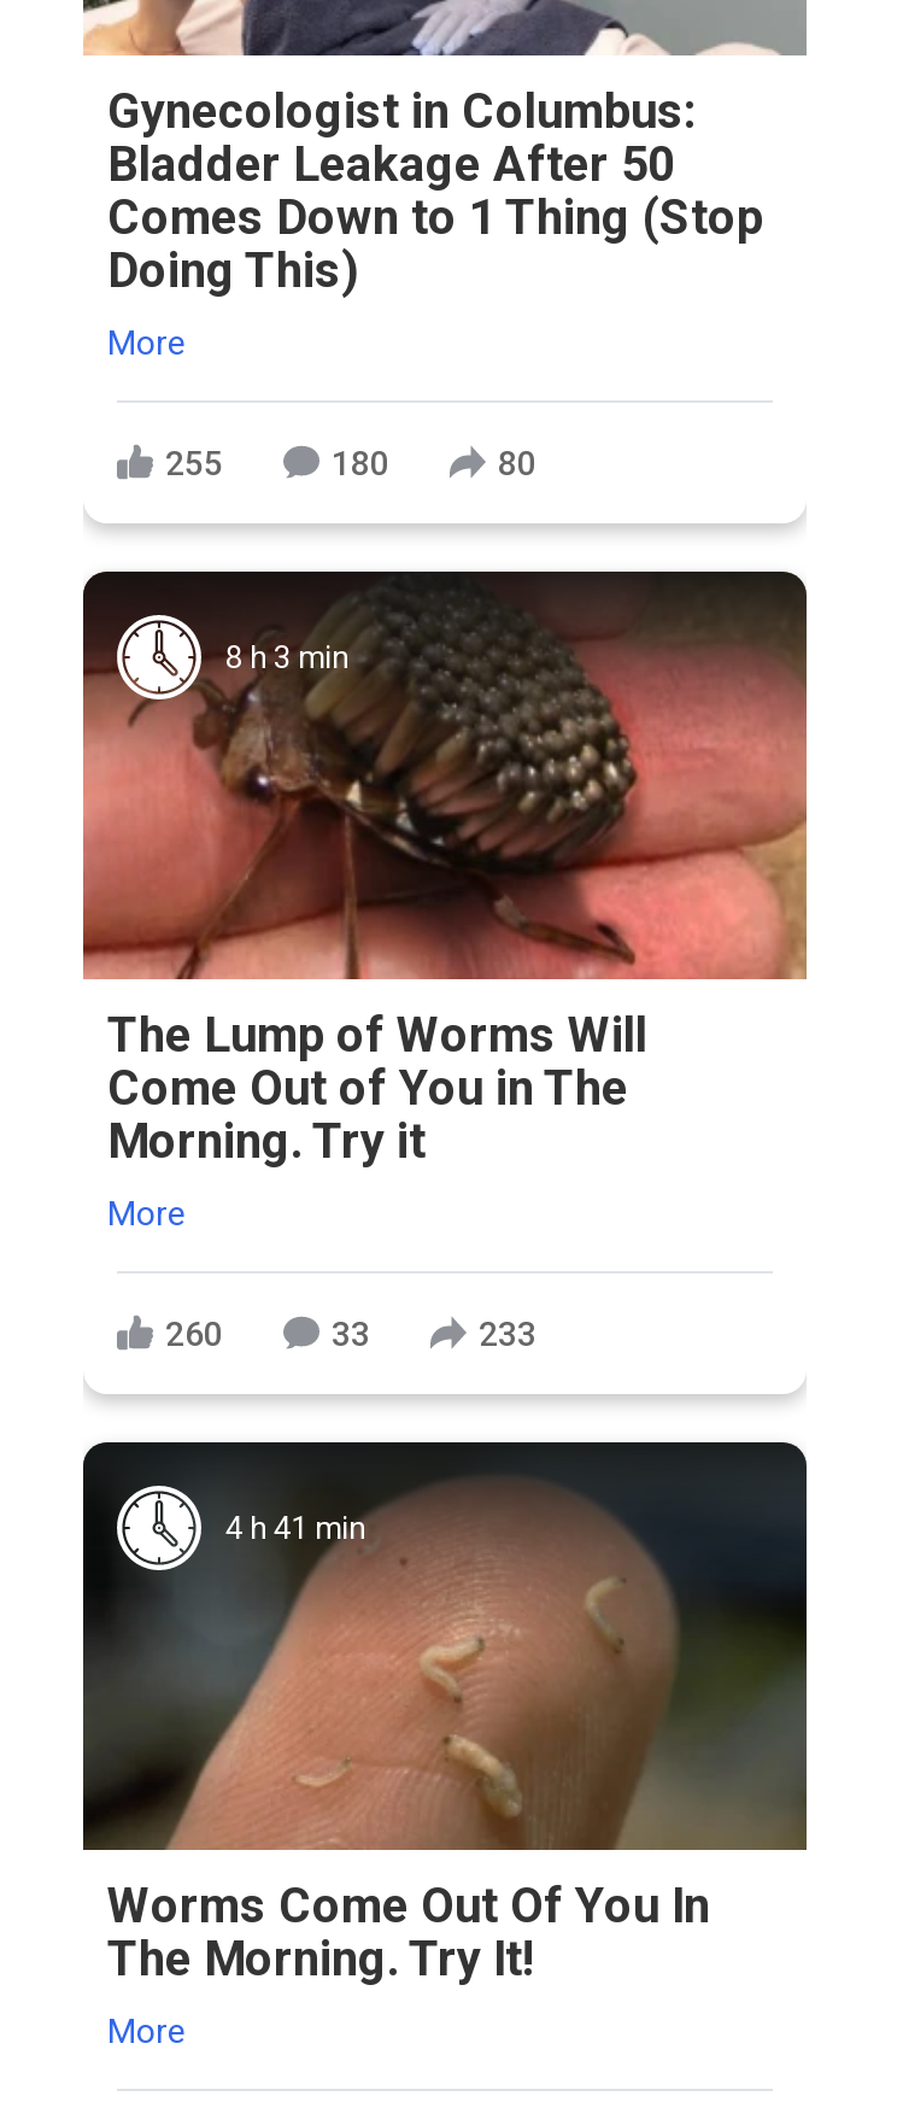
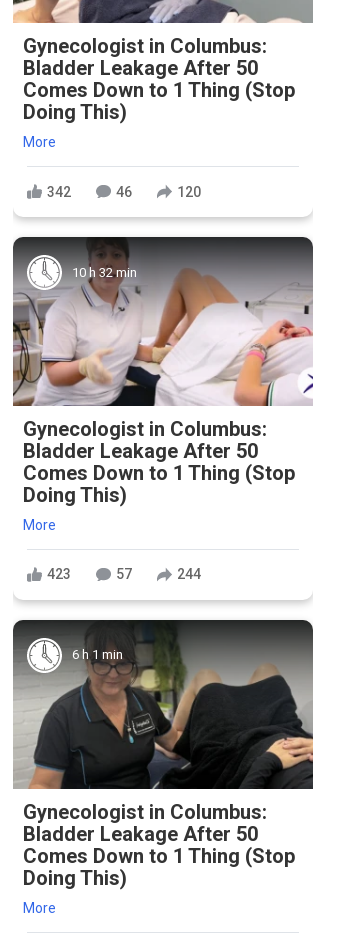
[165,443,536,481] 255 | 180 | 80 -> [47,183,201,199] 342 | 46 | 120
[83,576,809,979] [image] | 8 h 3 min -> [12,240,313,407] [image] | 10 h 32 min
[107,1005,647,1169] The Lump of Worms Will | Come Out of You in The | Morning. Try it -> [23,417,295,507] Gynecologist in Columbus: | Bladder Leakage After 50 | Comes Down to 1 Thing (Stop | Doing This)
[165,1313,536,1351] 260 | 33 | 233 -> [47,566,201,582] 423 | 57 | 244
[83,1464,809,1850] [image] | 4 h 41 min -> [12,628,314,790] [image] | 6 h 1 min
[107,1875,710,1986] Worms Come Out Of You In | The Morning. Try It! -> [23,799,295,889] Gynecologist in Columbus: | Bladder Leakage After 50 | Comes Down to 1 Thing (Stop | Doing This)

